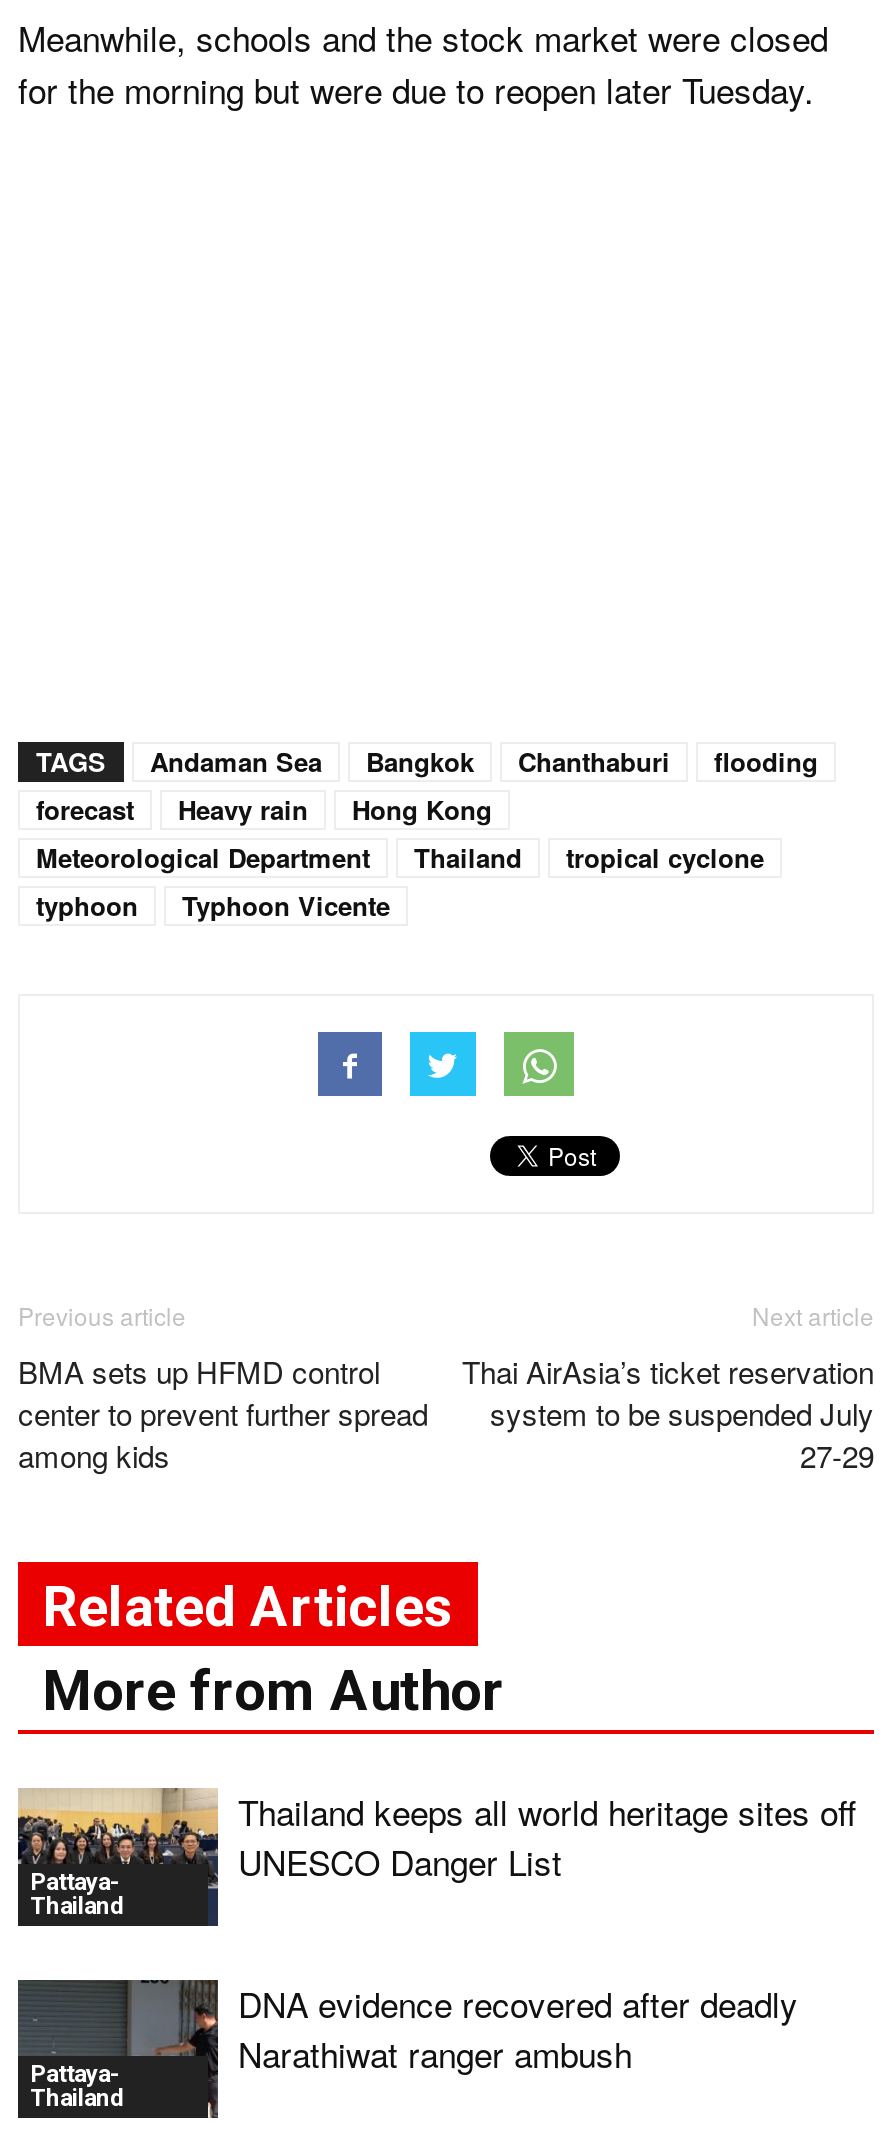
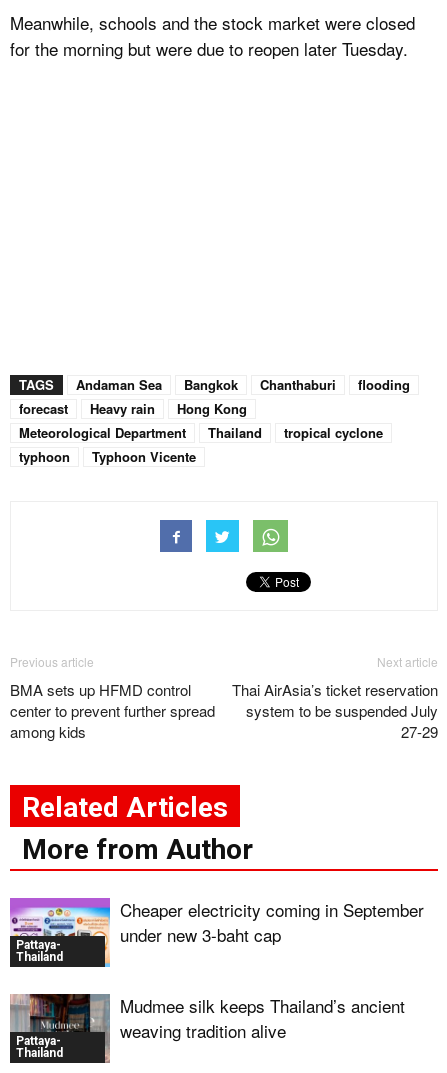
[16,1786,856,1928] [image] | Thailand keeps all world heritage sites off | UNESCO Danger List -> [9,897,424,968] [image] | Cheaper electricity coming in September | under new 3-baht cap
[16,1978,798,2118] [image] | DNA evidence recovered after deadly | Narathiwat ranger ambush -> [10,993,405,1061] [image] | Mudmee silk keeps Thailand’s ancient | weaving tradition alive

